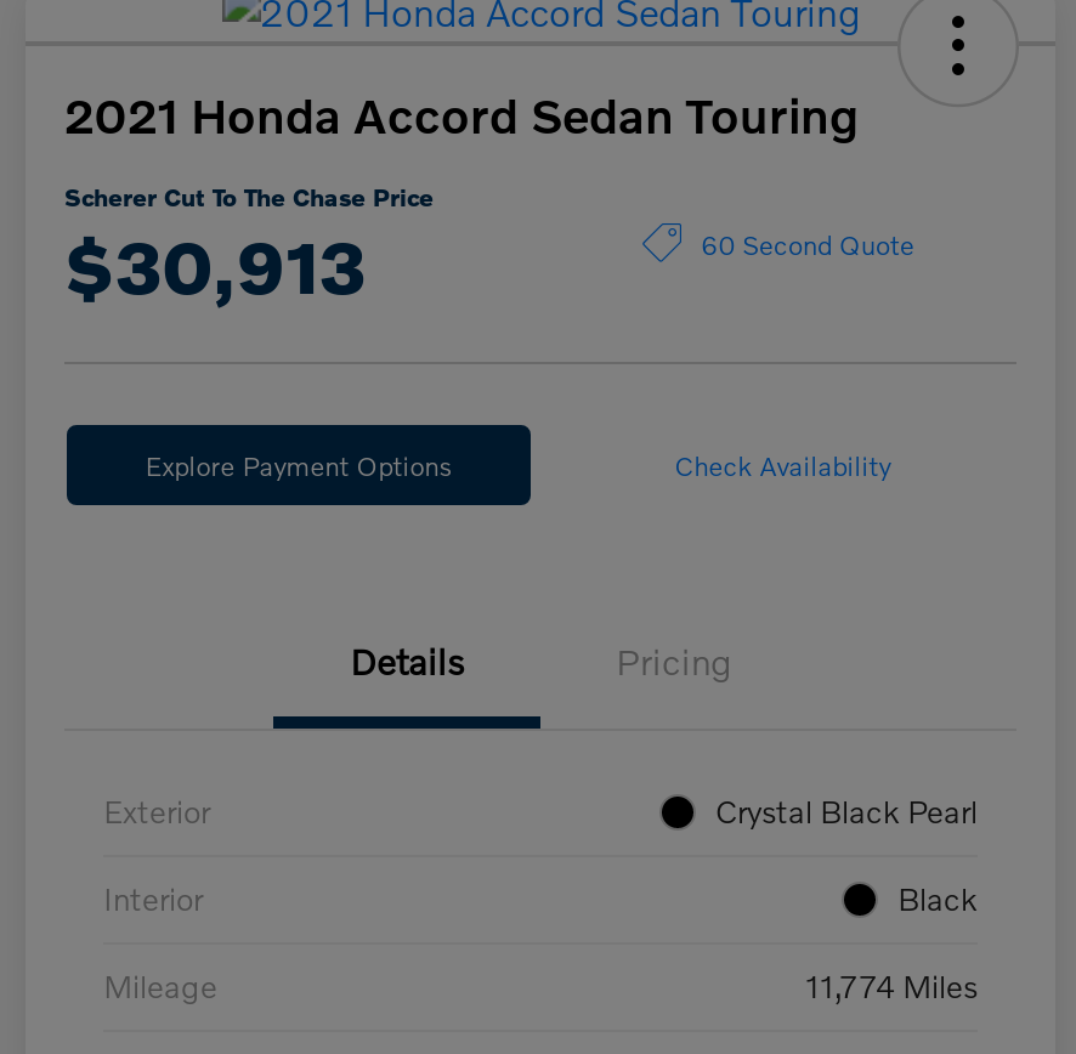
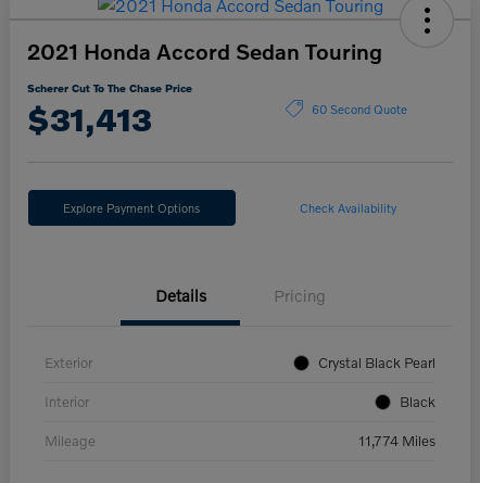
[64,224,366,309] $30,913 -> [27,100,152,138] $31,413

